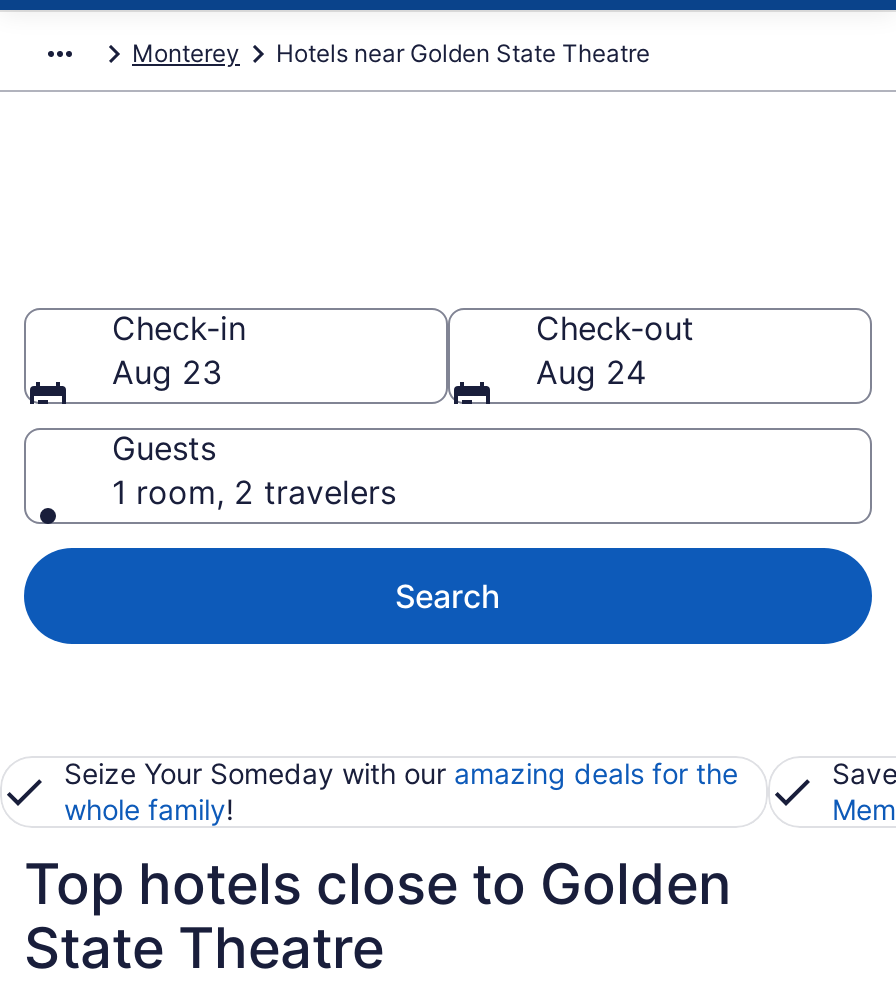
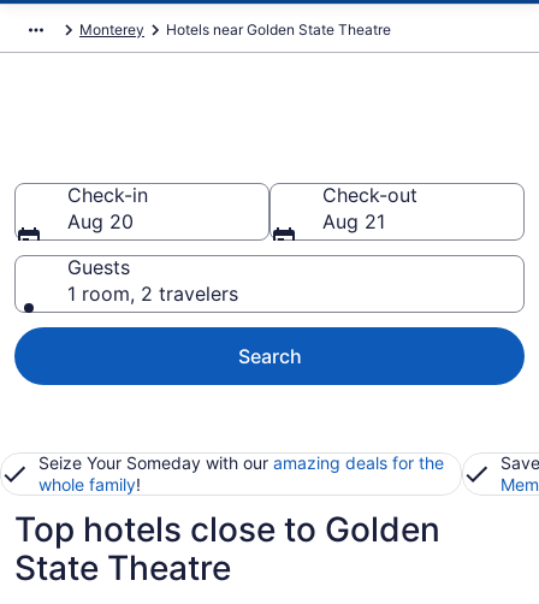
[112,352,222,392] Aug 23 -> [67,209,134,233] Aug 20
[536,352,646,392] Aug 24 -> [322,209,385,233] Aug 21

